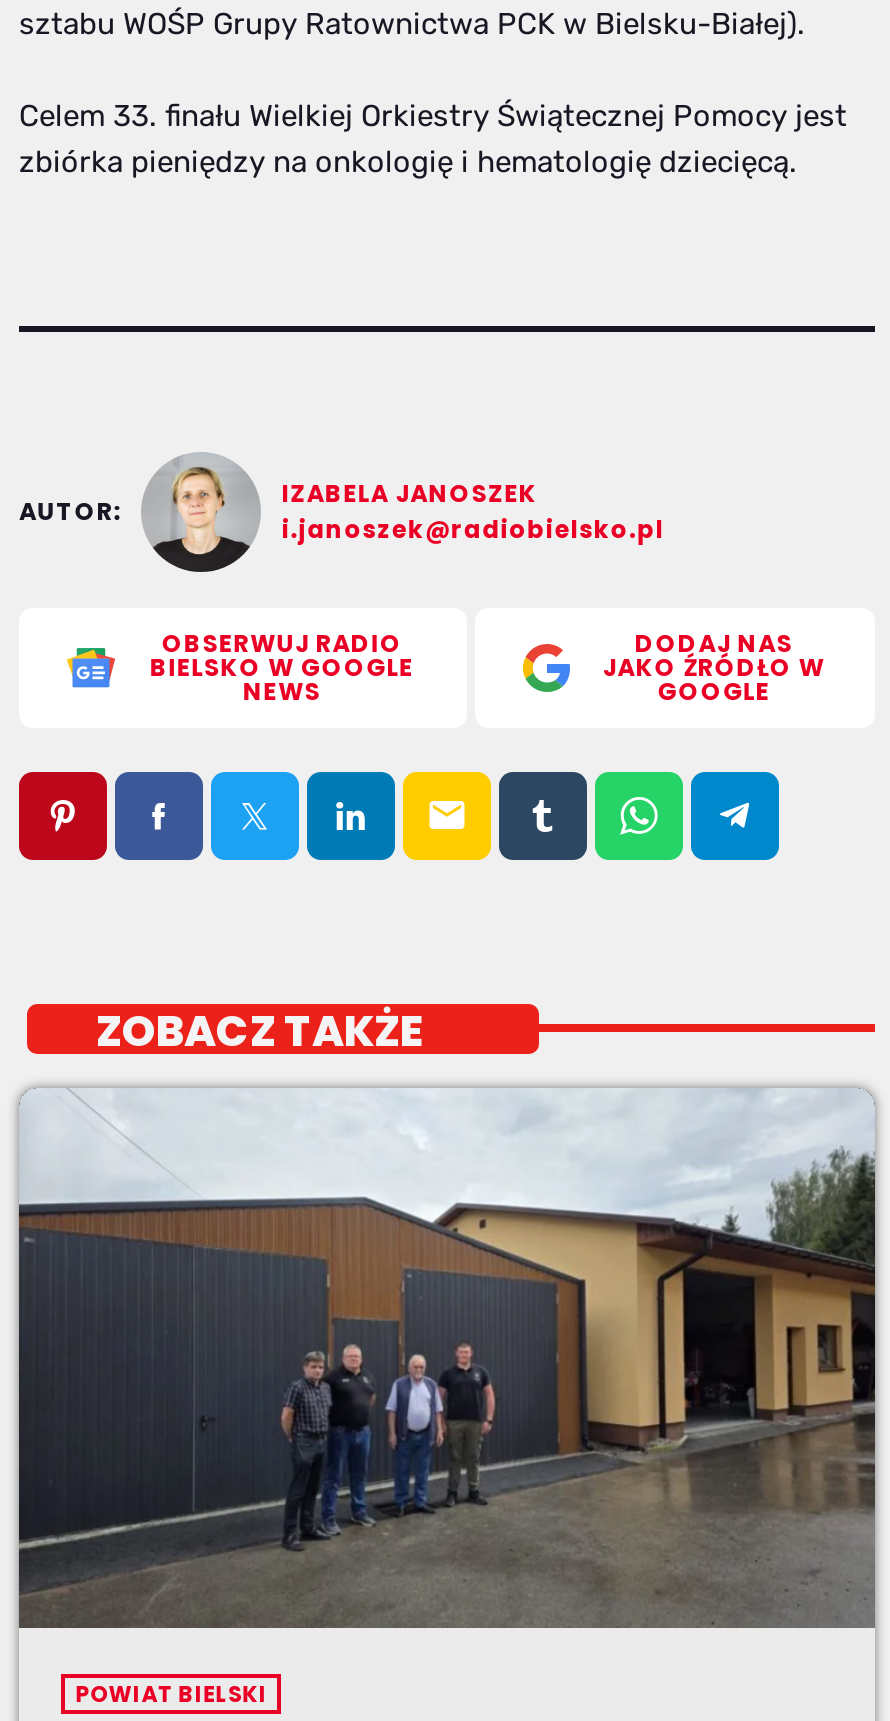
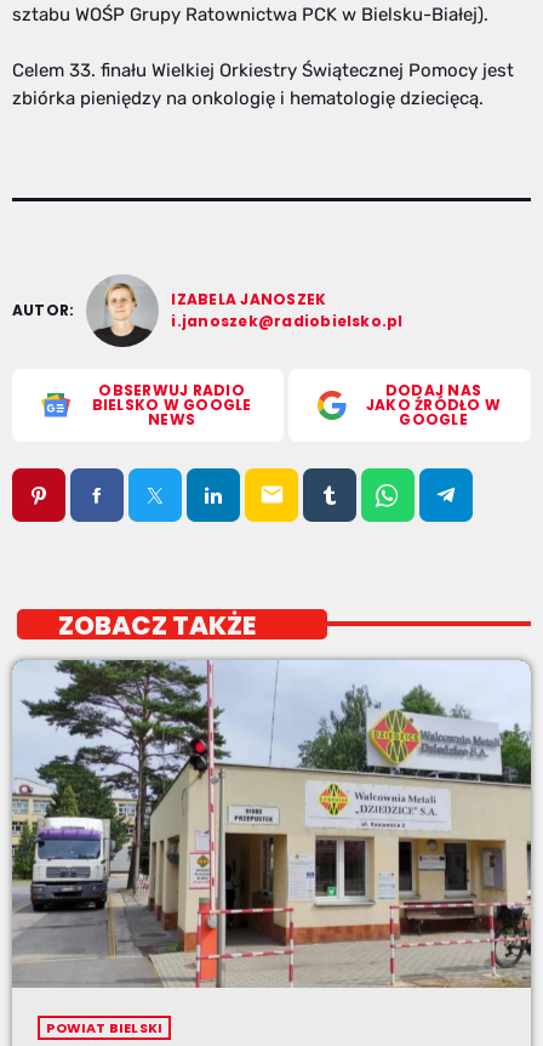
[17,1088,877,1628] [image] -> [12,659,531,988] [image]

